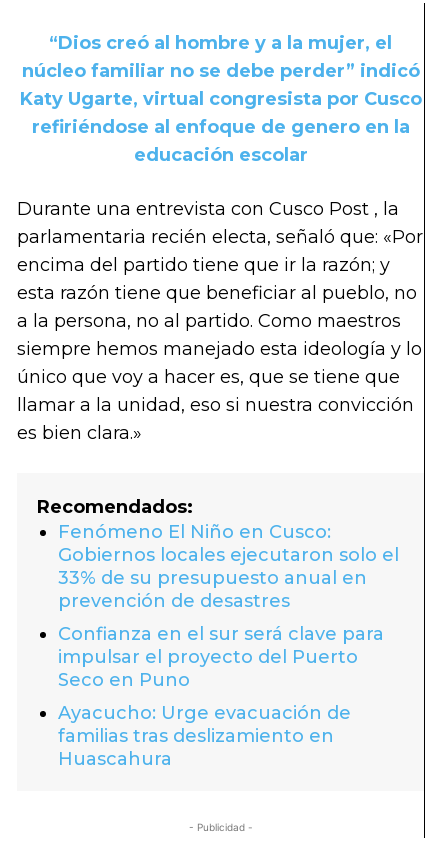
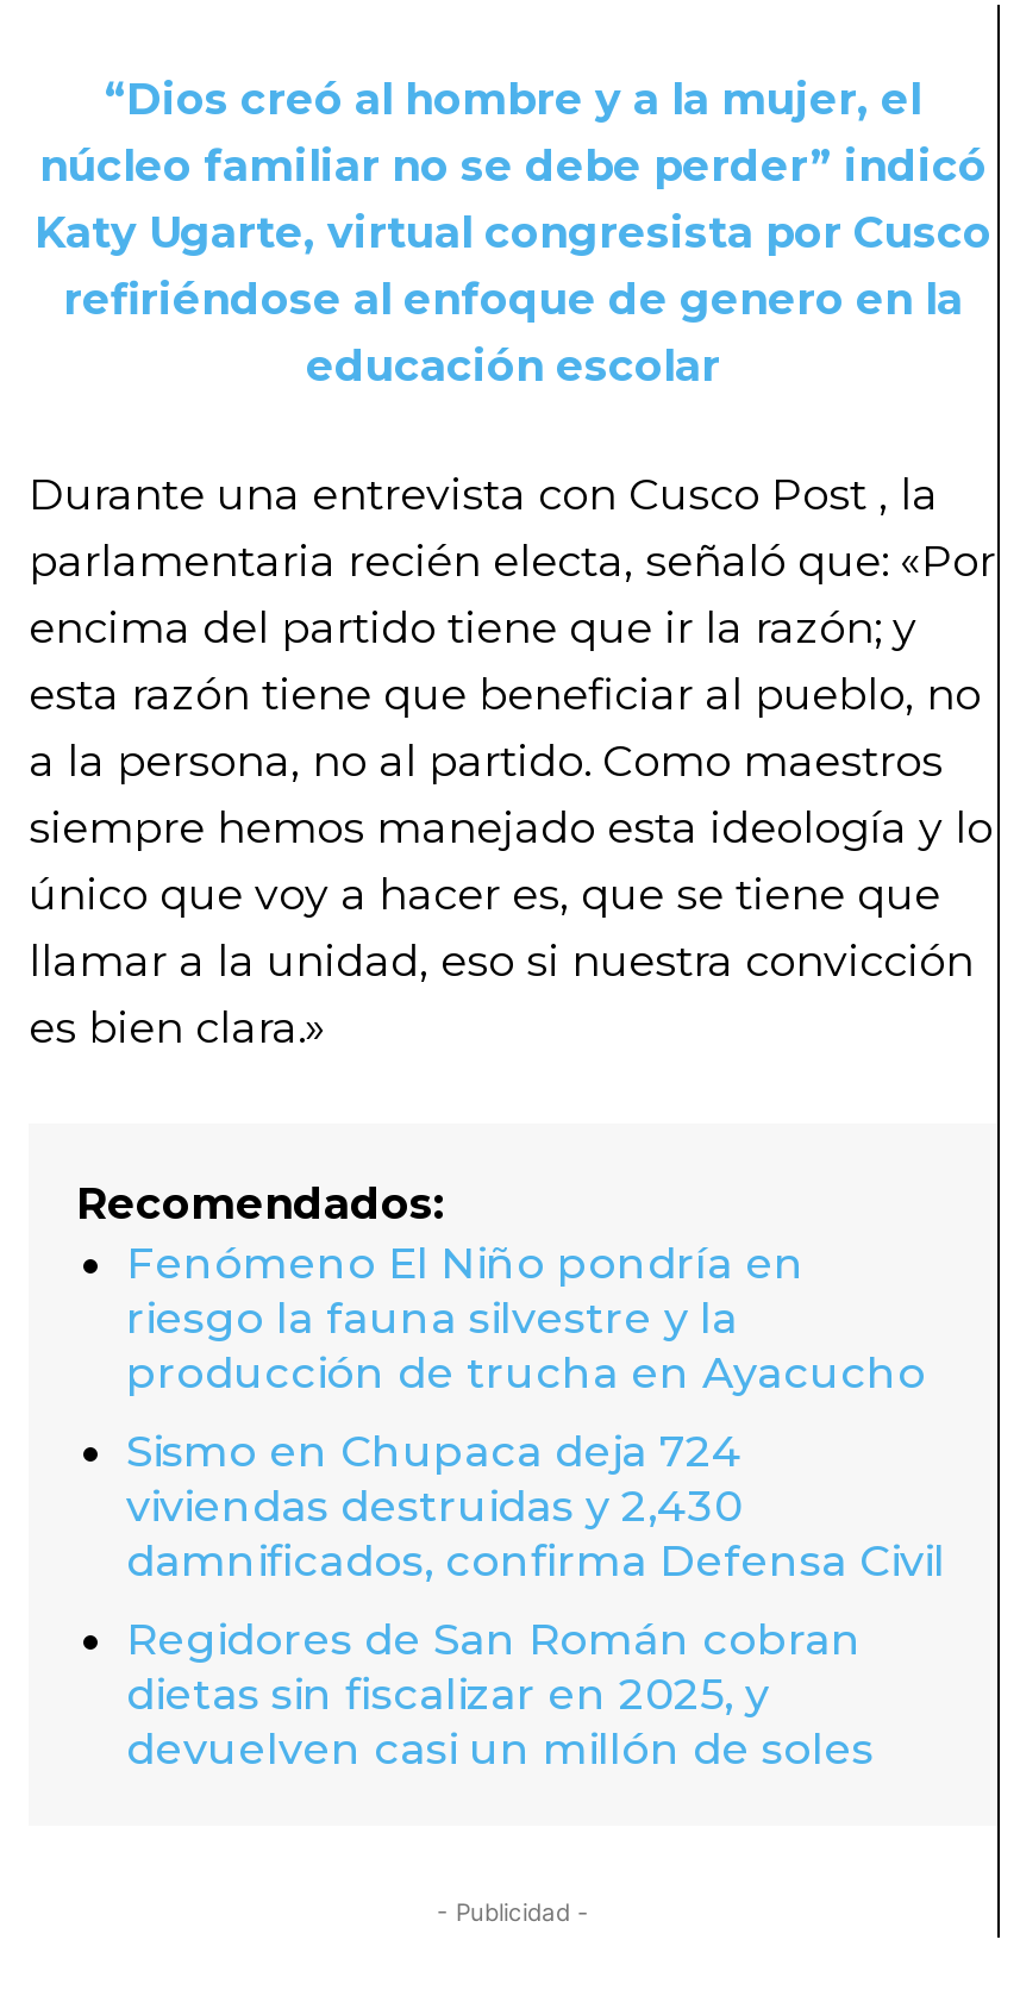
[58,520,399,611] Fenómeno El Niño en Cusco: | Gobiernos locales ejecutaron solo el | 33% de su presupuesto anual en | prevención de desastres -> [126,1237,926,1398] Fenómeno El Niño pondría en | riesgo la fauna silvestre y la | producción de trucha en Ayacucho
[58,622,384,690] Confianza en el sur será clave para | impulsar el proyecto del Puerto | Seco en Puno -> [126,1425,945,1587] Sismo en Chupaca deja 724 | viviendas destruidas y 2,430 | damnificados, confirma Defensa Civil
[58,701,351,769] Ayacucho: Urge evacuación de | familias tras deslizamiento en | Huascahura -> [126,1613,874,1775] Regidores de San Román cobran | dietas sin fiscalizar en 2025, y | devuelven casi un millón de soles

